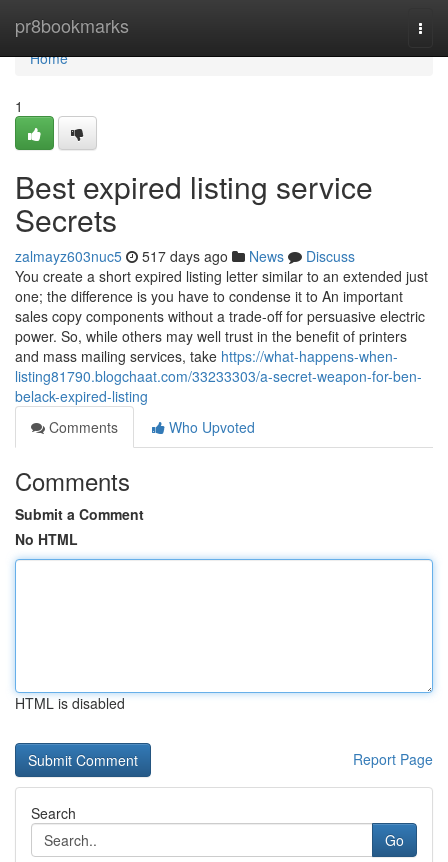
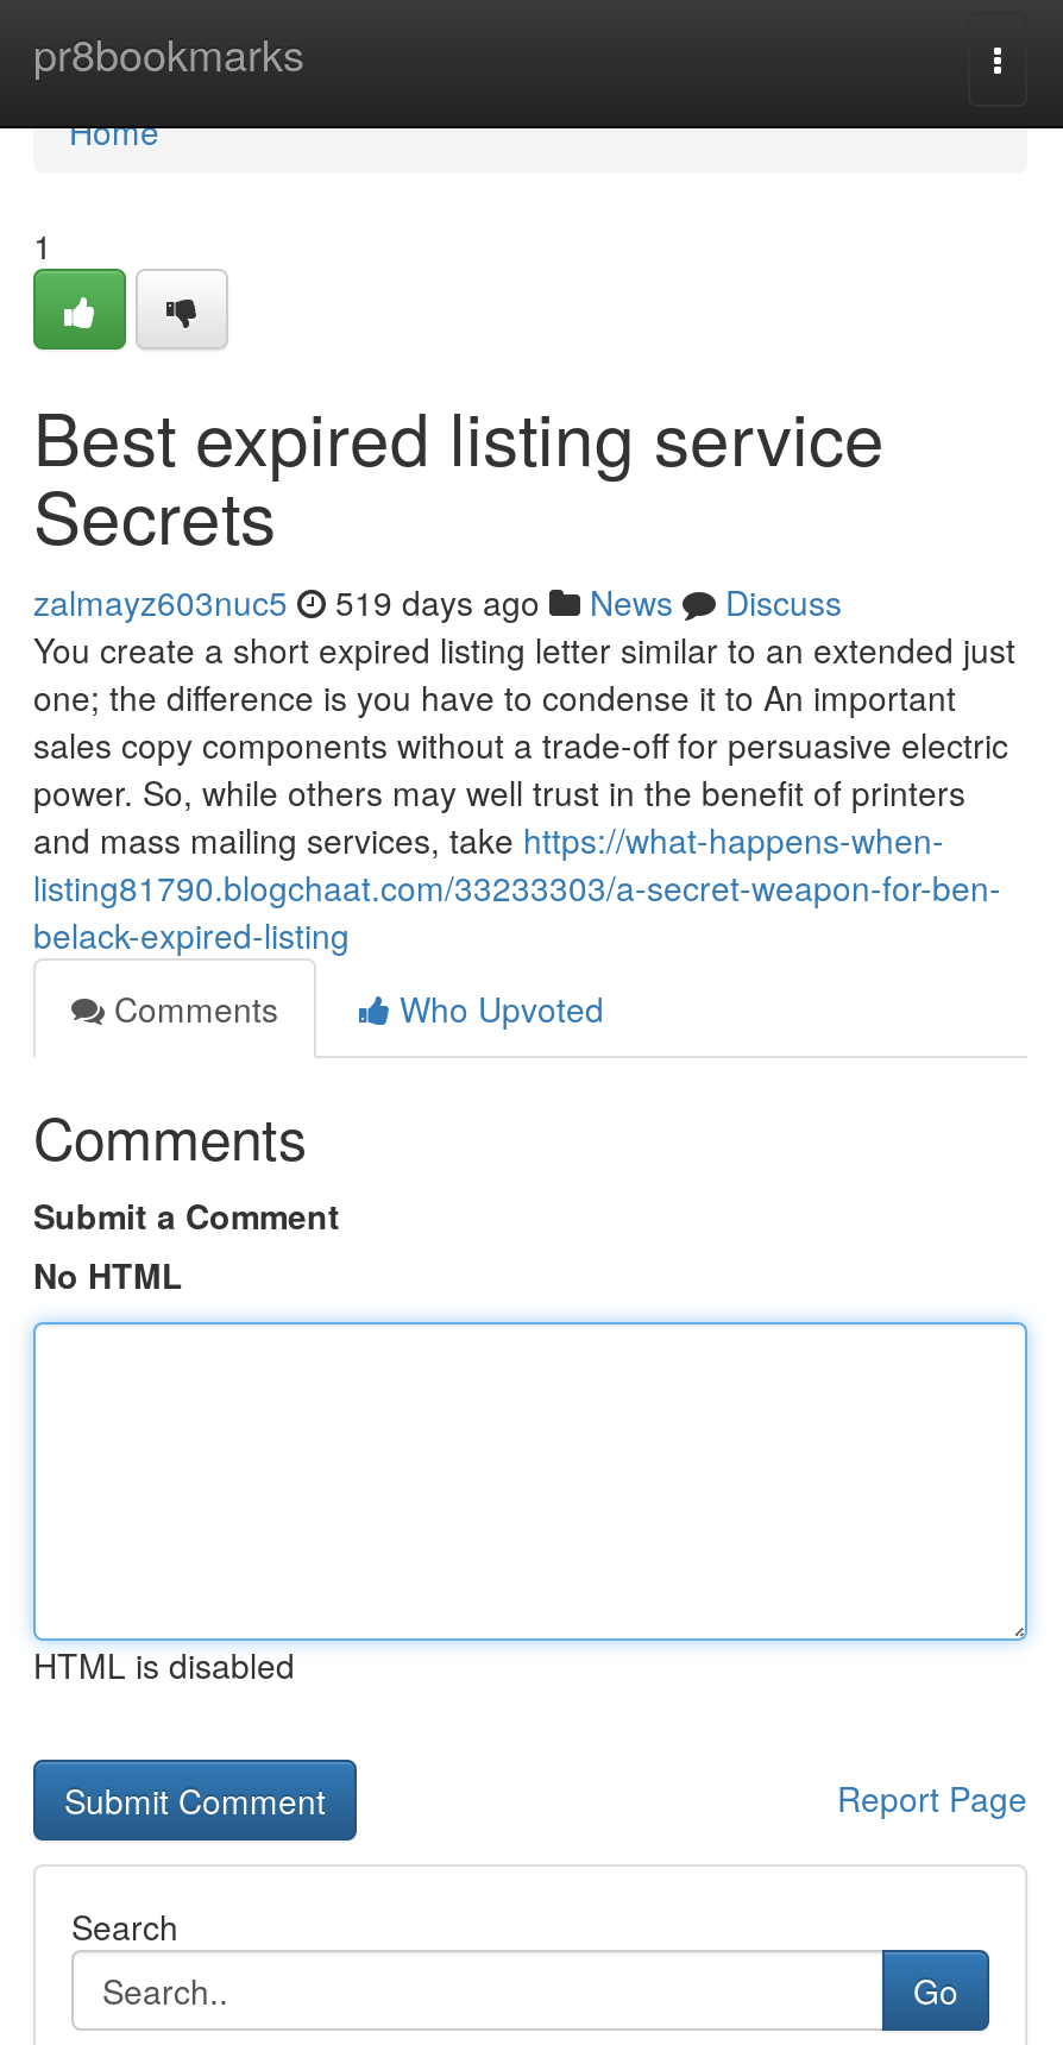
[15,246,355,266] zalmayz603nuc5 517 days ago News Discuss -> [33,578,842,625] zalmayz603nuc5 519 days ago News Discuss

